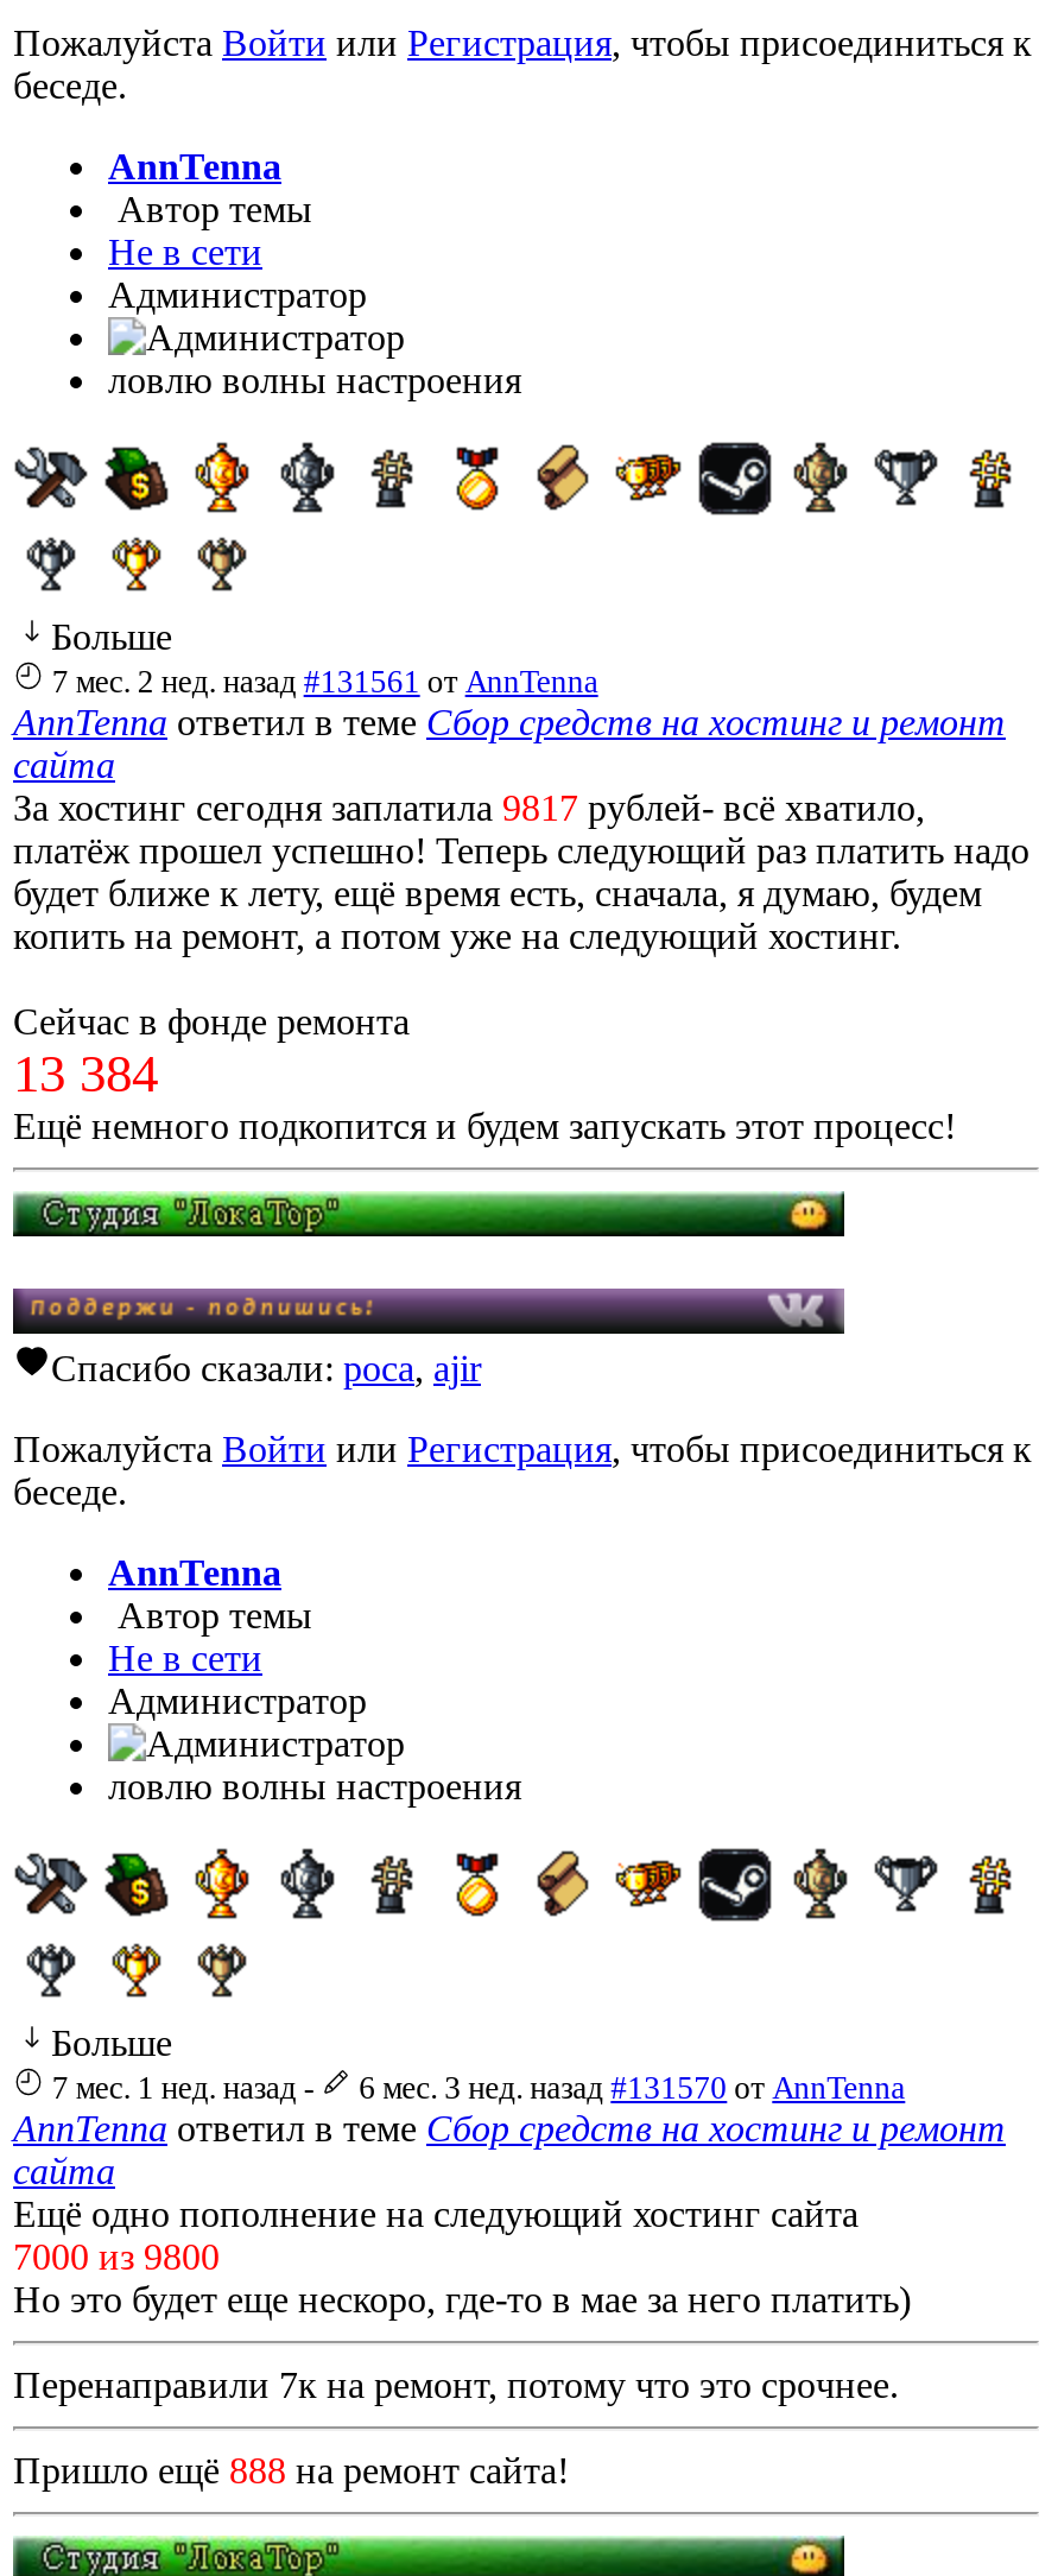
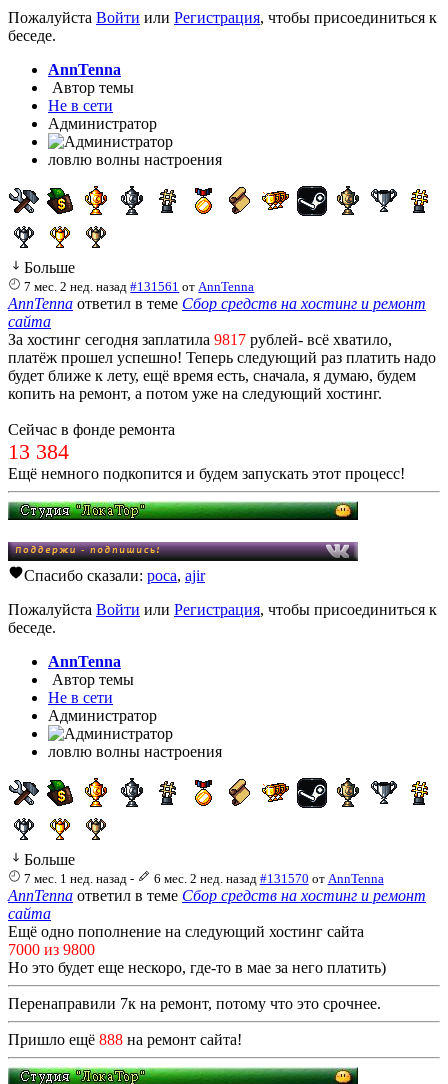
[359,2069,905,2105] 6 мес. 3 нед. назад #131570 от AnnTenna -> [154,871,384,886] 6 мес. 2 нед. назад #131570 от AnnTenna

